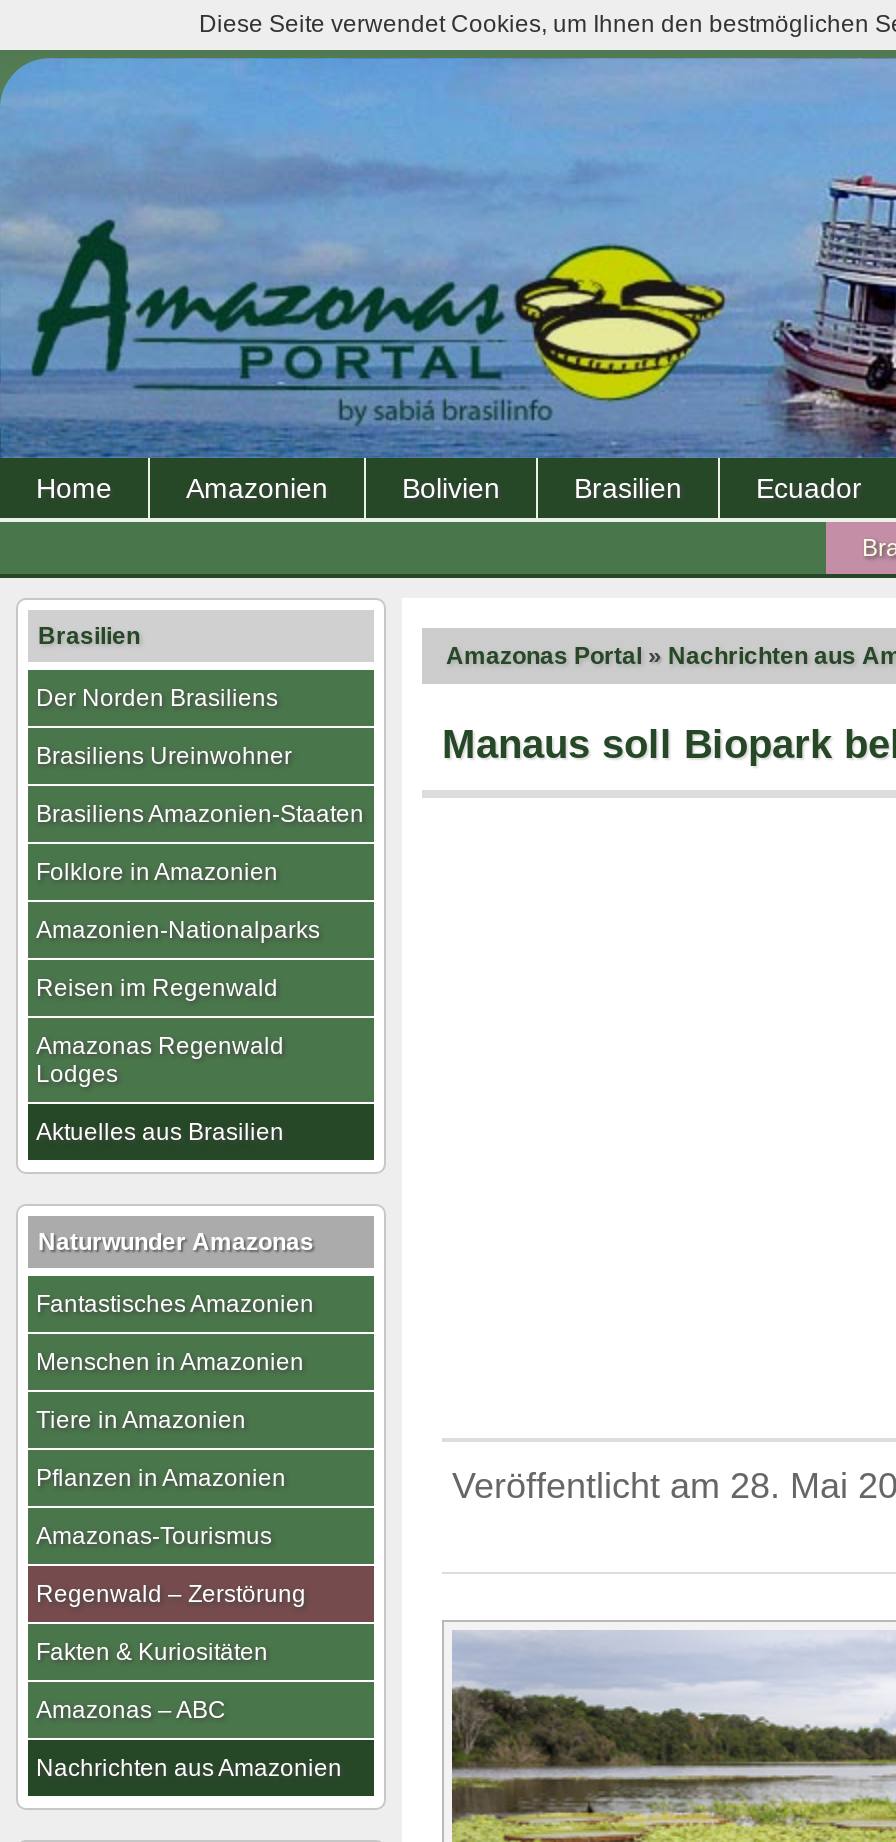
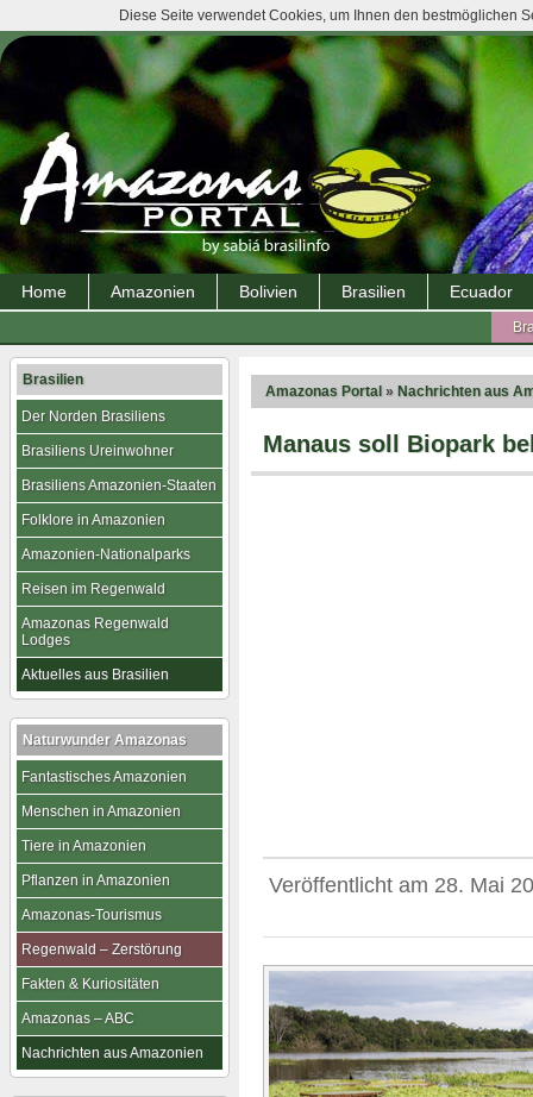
[6,56,890,460] [image] -> [4,35,529,274] [image]

